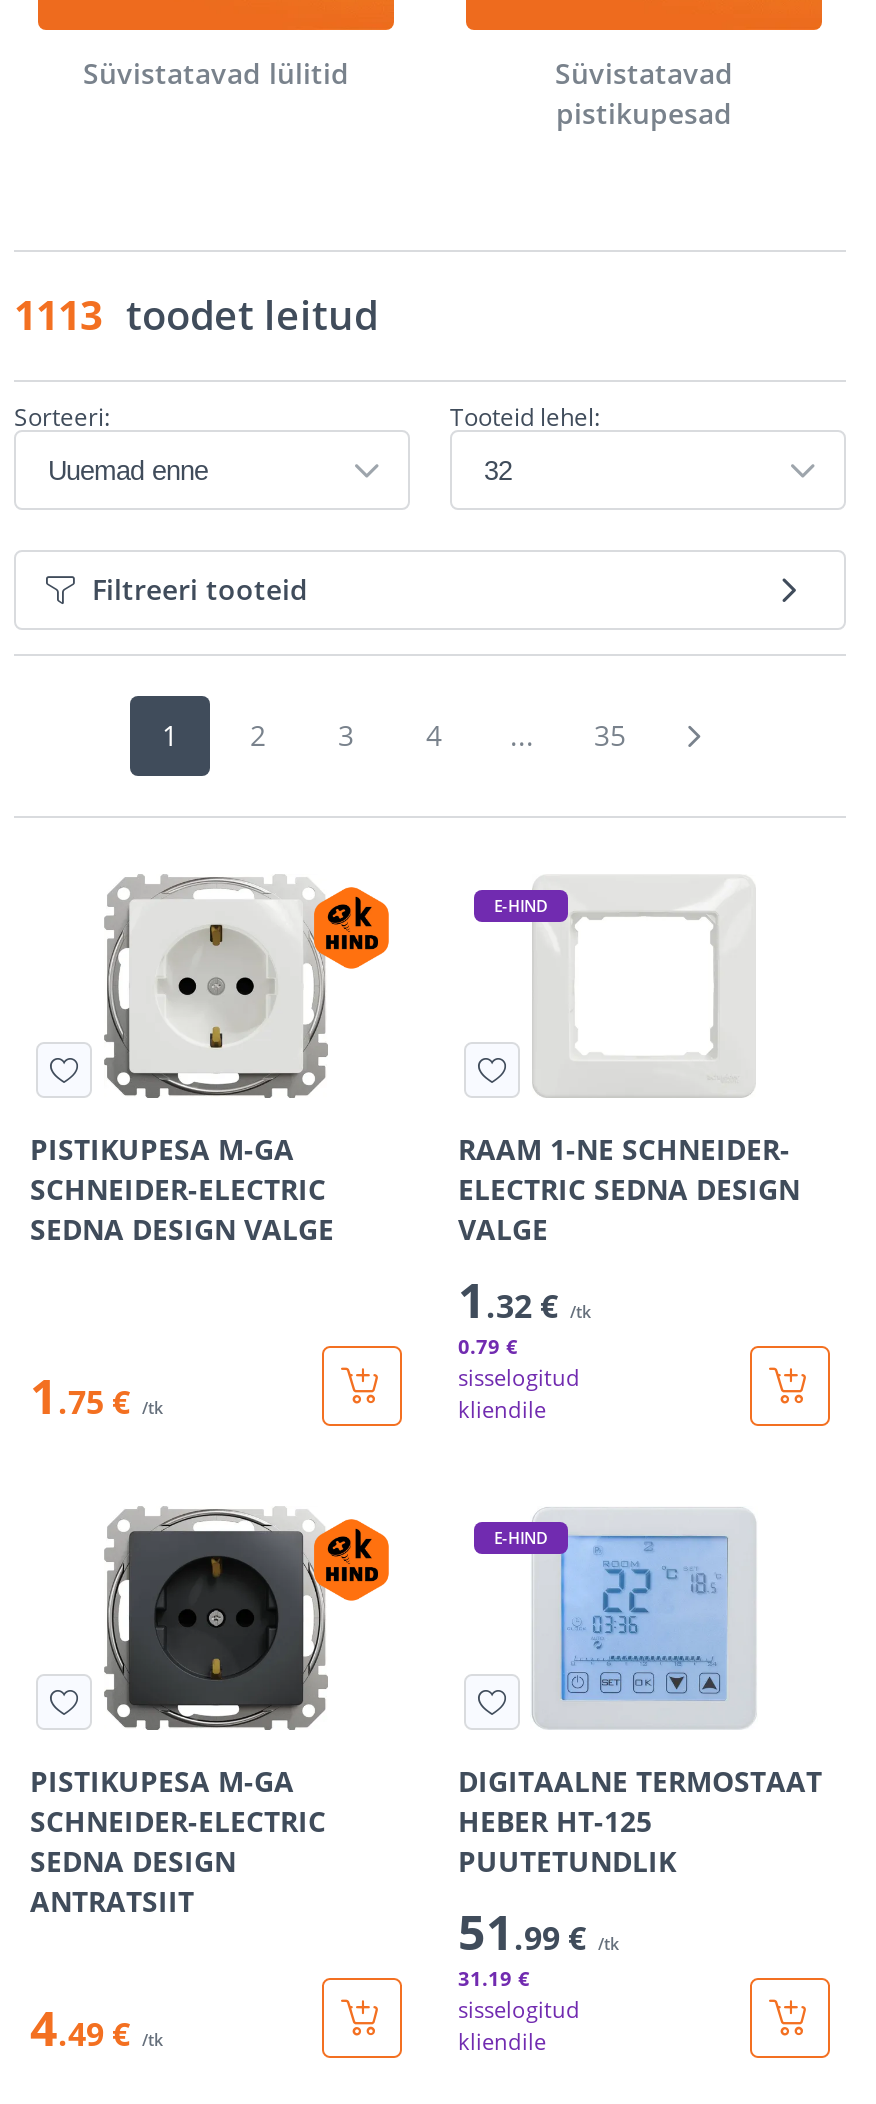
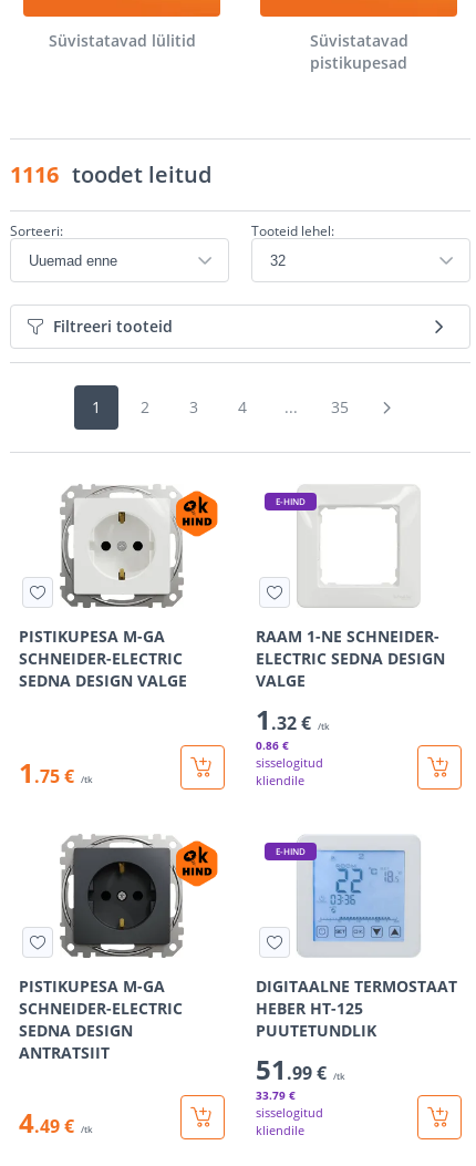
[14,288,378,342] 1113 toodet leitud -> [10,159,211,189] 1116 toodet leitud
[458,1332,518,1360] 0.79 € -> [256,737,289,753] 0.86 €
[458,1964,530,1992] 31.19 € -> [256,1087,296,1103] 33.79 €

